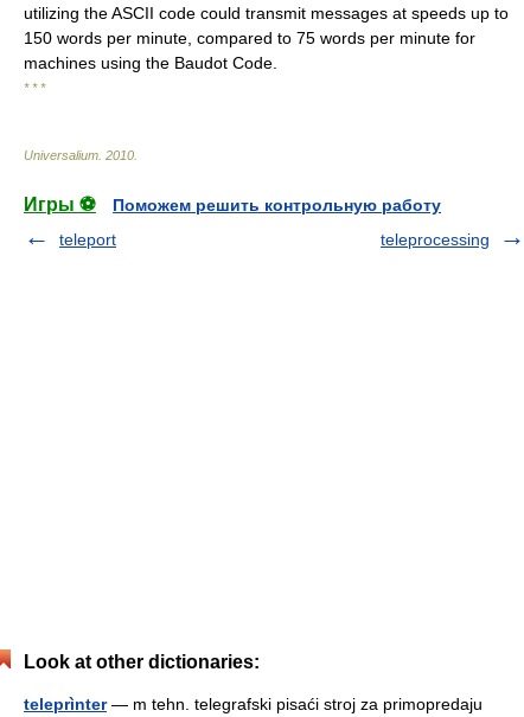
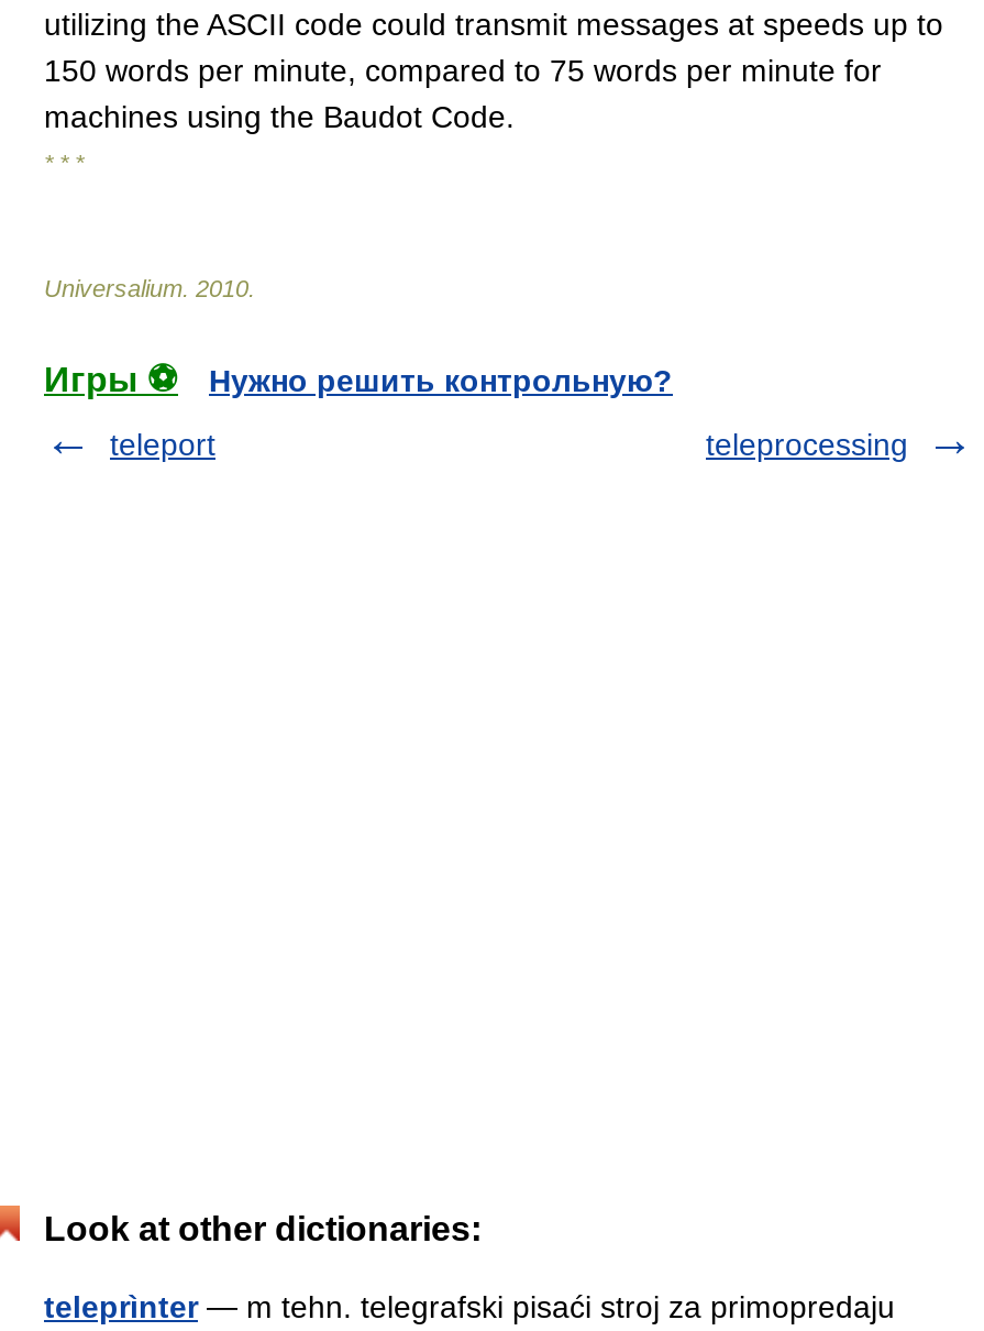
[113,196,441,215] Поможем решить контрольную работу -> [209,363,673,398] Нужно решить контрольную?

